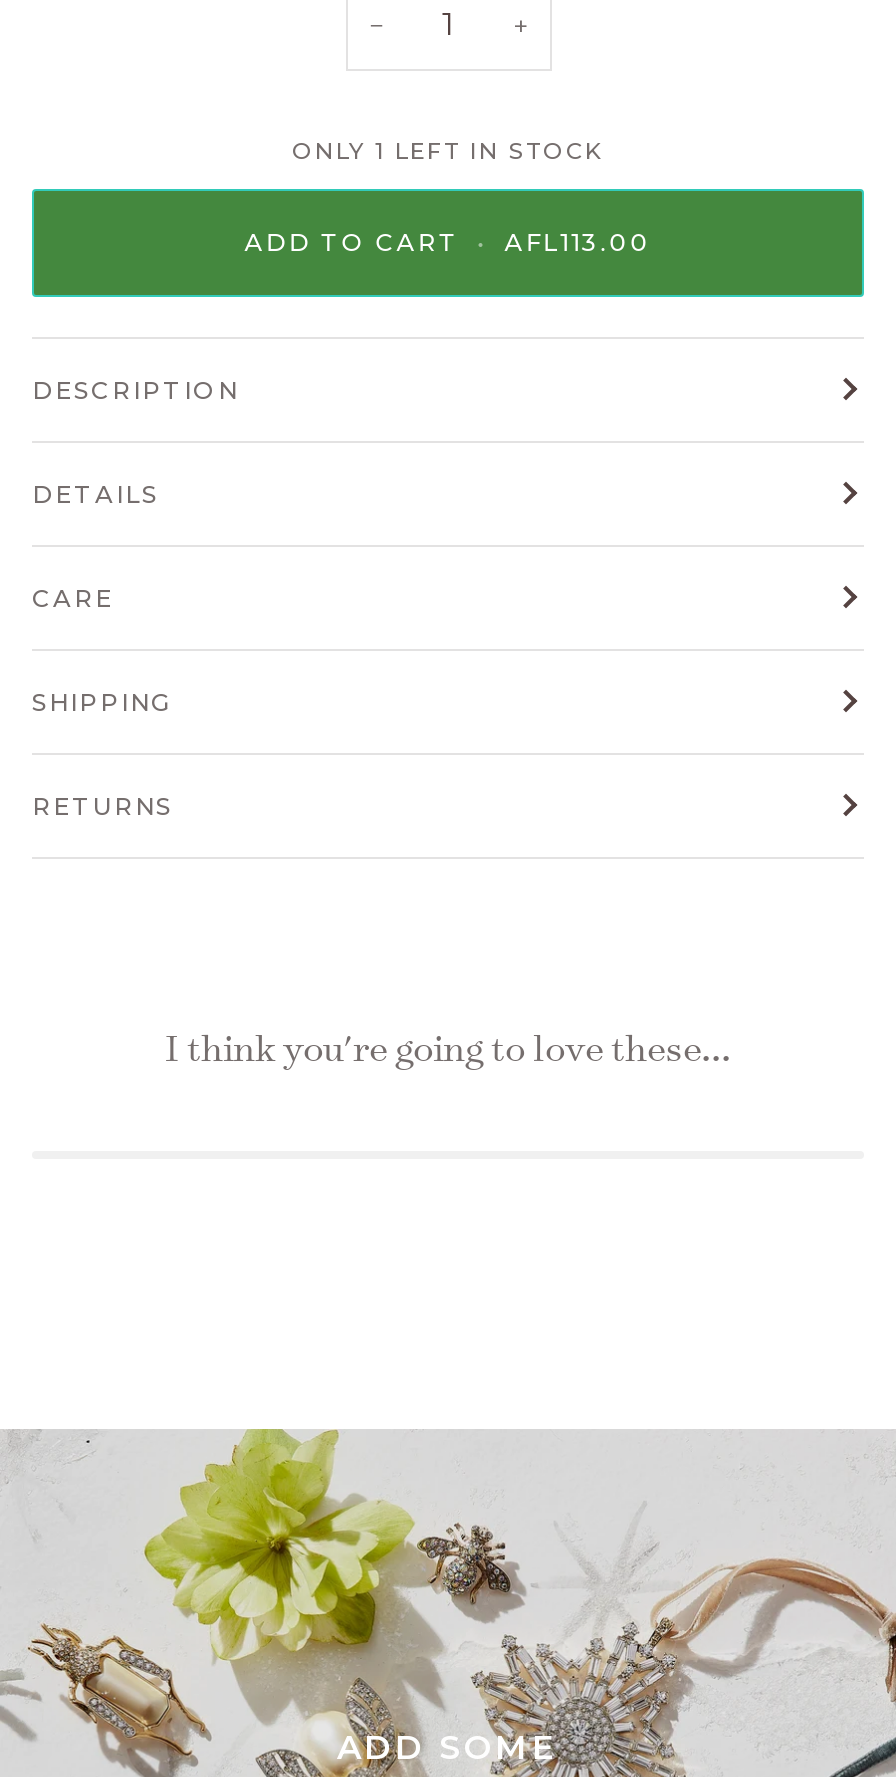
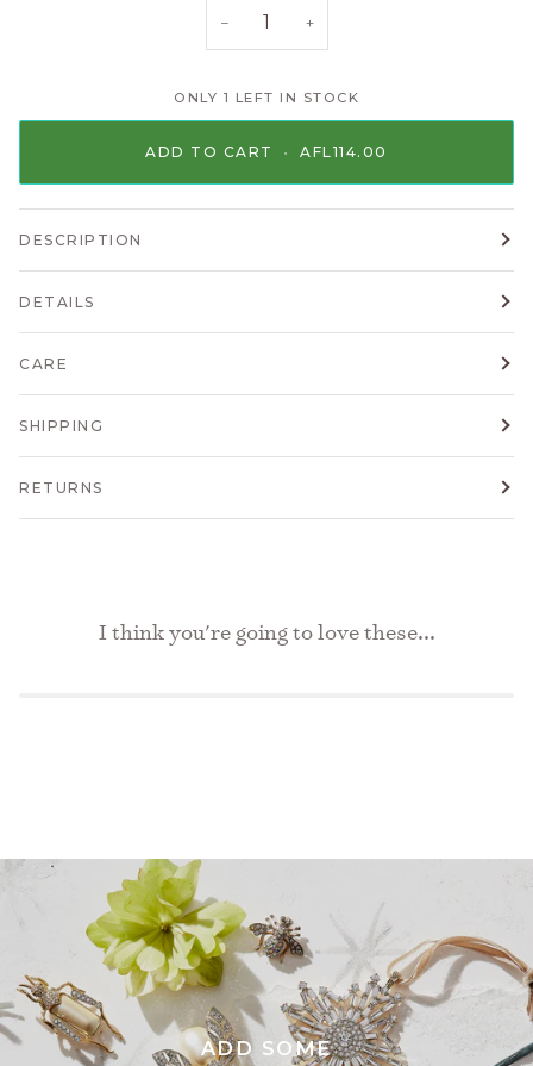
[244,226,652,256] ADD TO CART • AFL113.00 -> [145,143,388,160] ADD TO CART • AFL114.00

